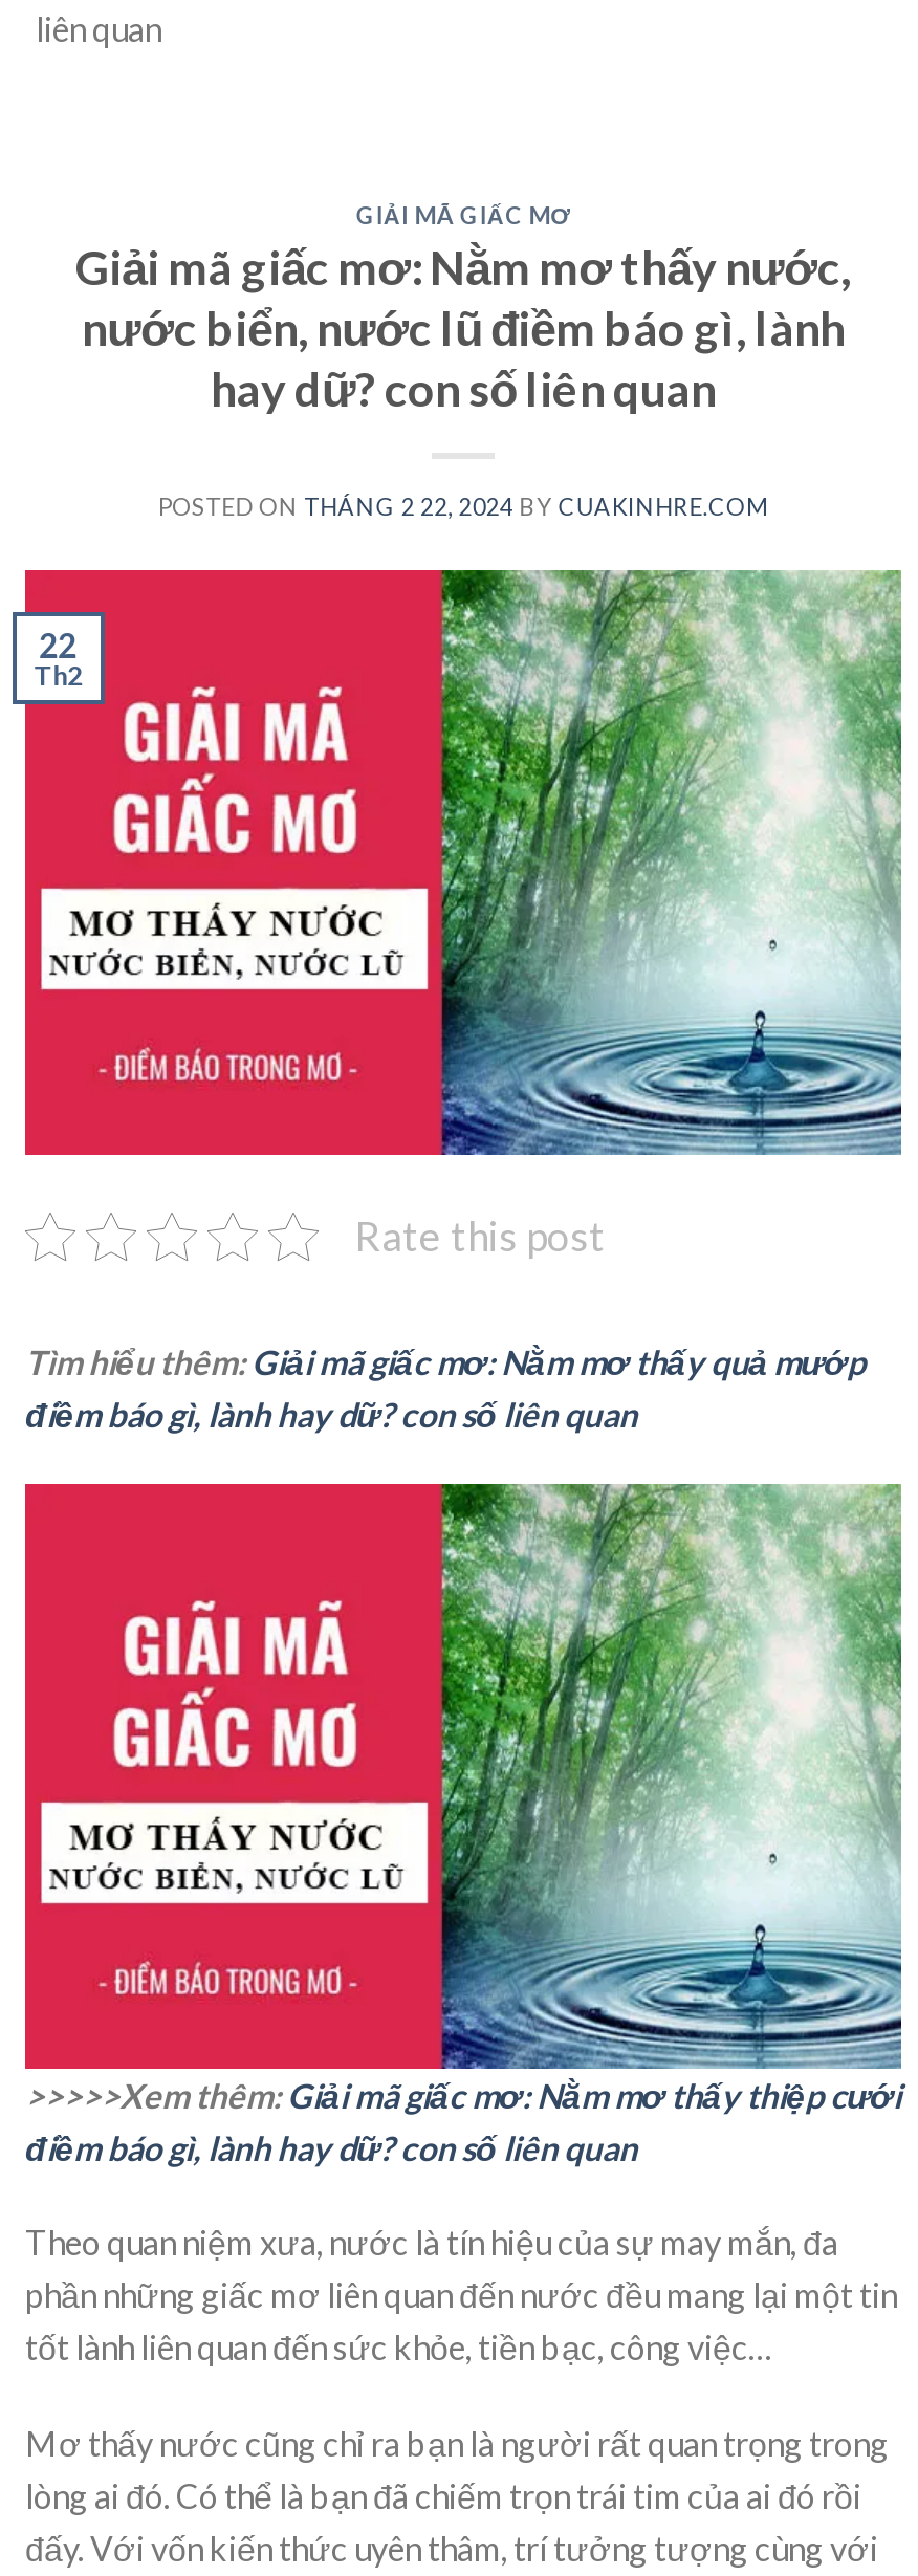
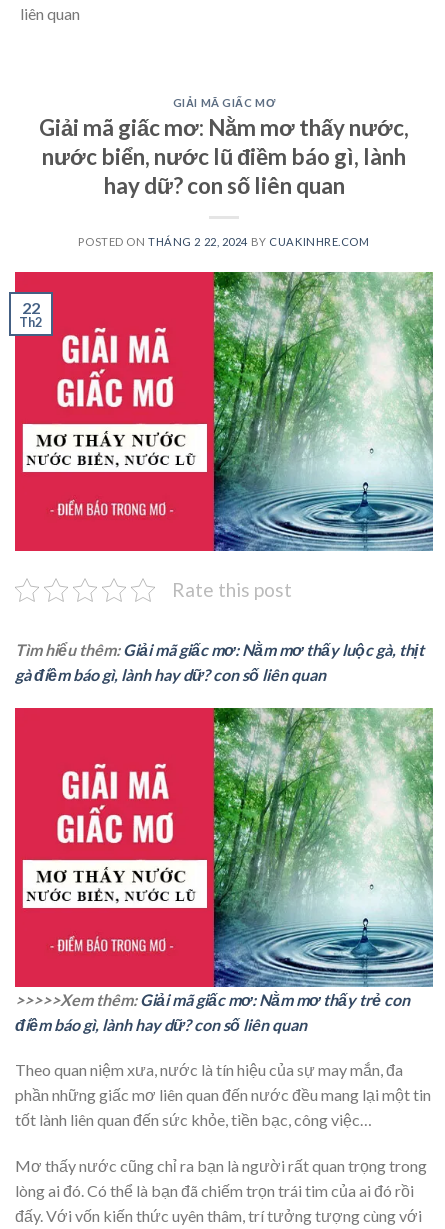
[25,1341,866,1434] Tìm hiểu thêm: Giải mã giấc mơ: Nằm mơ thấy quả mướp | điềm báo gì, lành hay dữ? con số liên quan -> [15,640,424,684] Tìm hiểu thêm: Giải mã giấc mơ: Nằm mơ thấy luộc gà, thịt | gà điềm báo gì, lành hay dữ? con số liên quan
[25,2074,901,2114] >>>>>Xem thêm: Giải mã giấc mơ: Nằm mơ thấy thiệp cưới -> [15,989,410,1008] >>>>>Xem thêm: Giải mã giấc mơ: Nằm mơ thấy trẻ con

